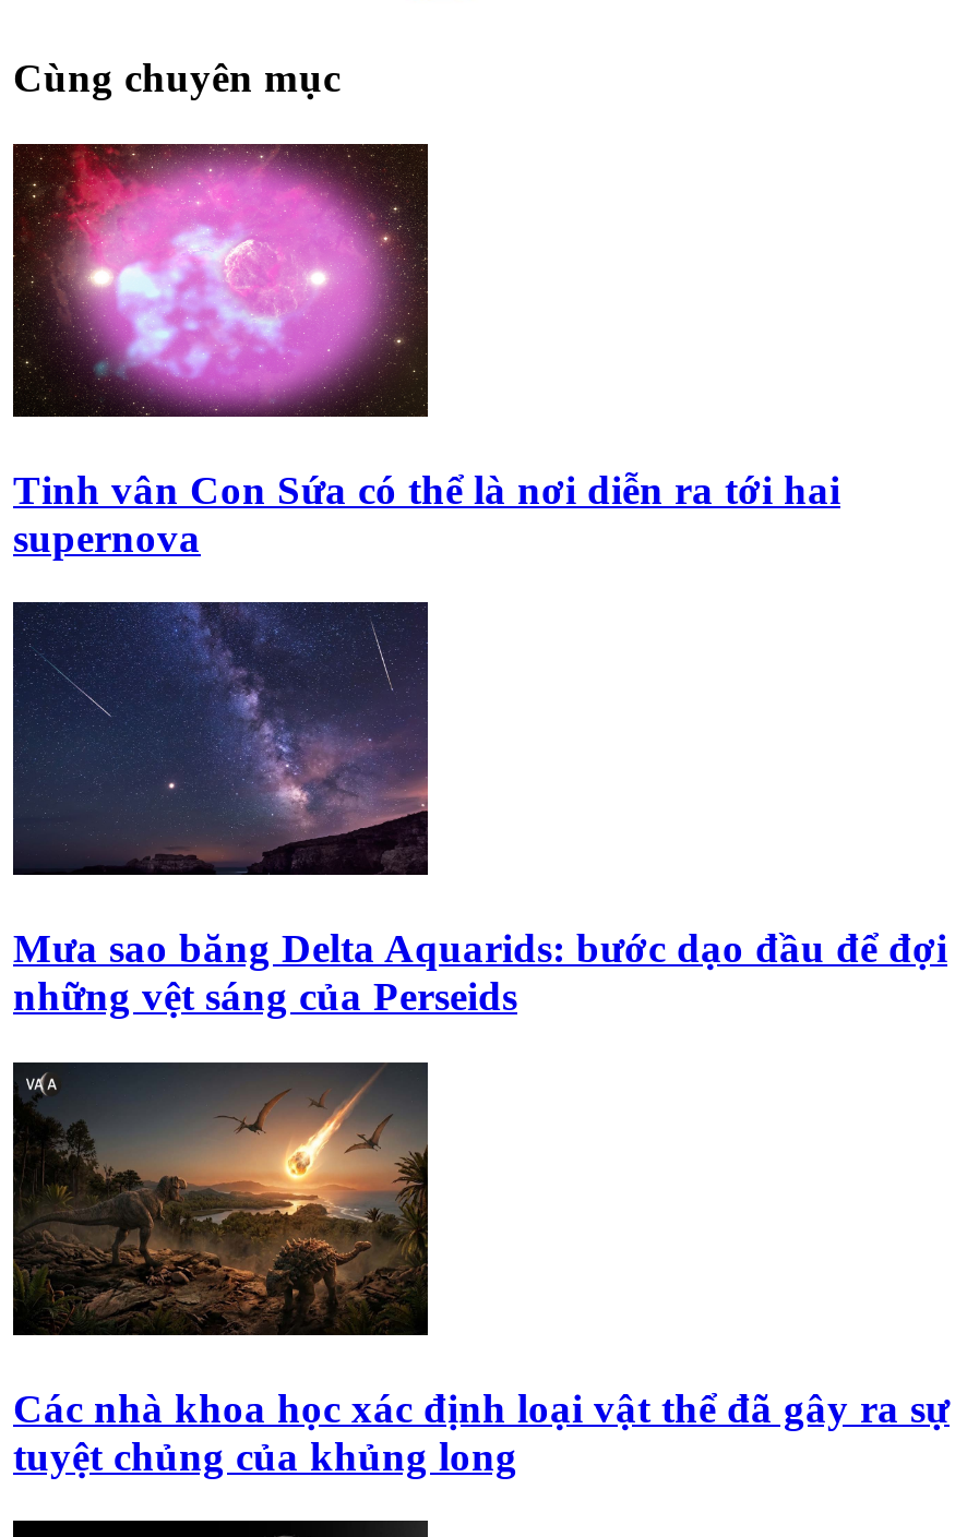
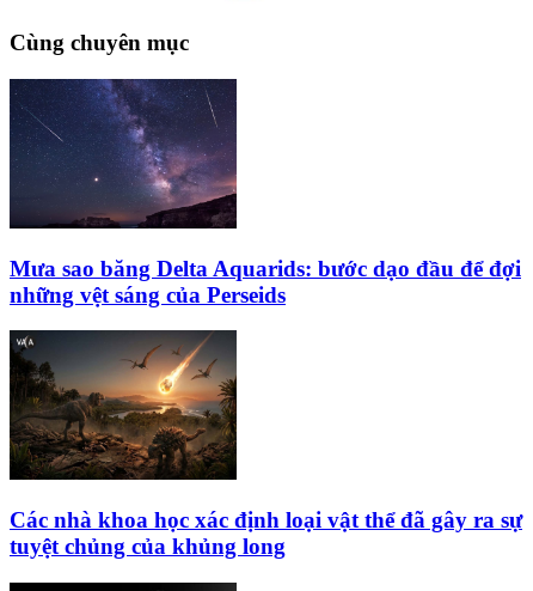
[13,144,840,560] [image] | Tinh vân Con Sứa có thể là nơi diễn ra tới hai | supernova -> none

